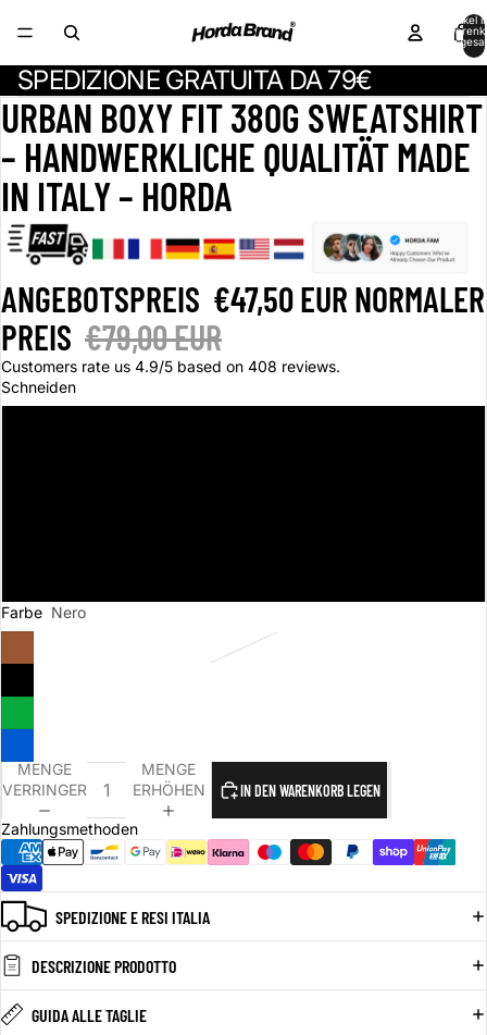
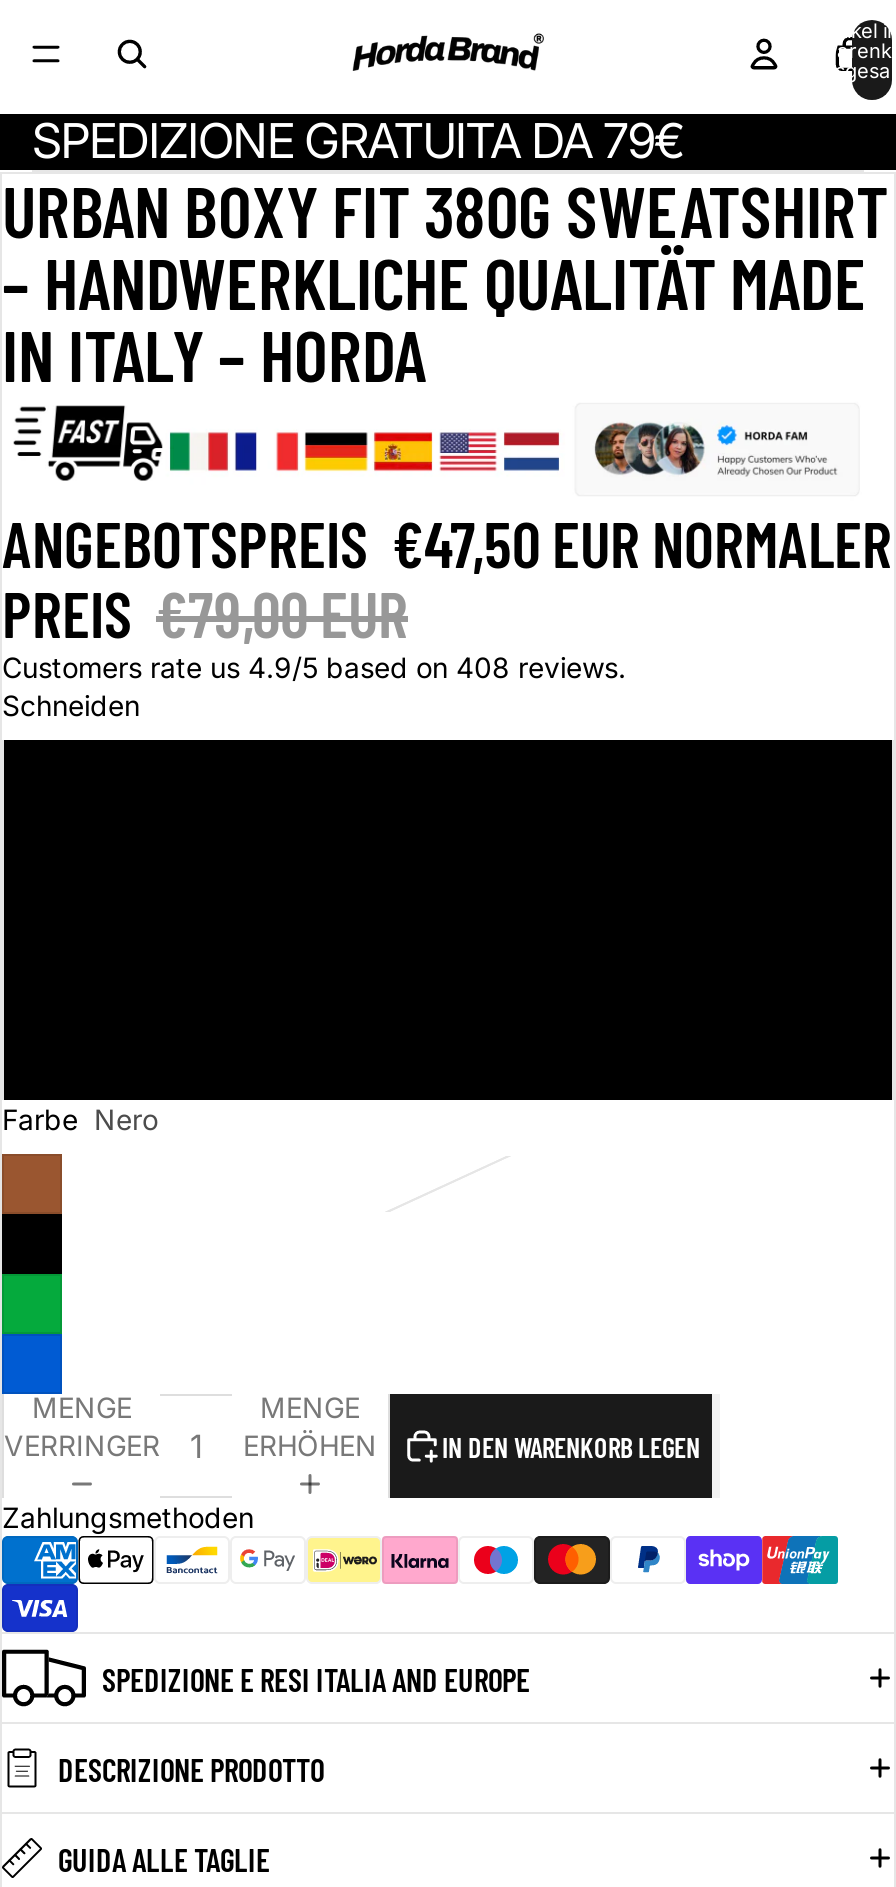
[55,906,210,927] SPEDIZIONE E RESI ITALIA -> [102,1660,530,1698] SPEDIZIONE E RESI ITALIA AND EUROPE

